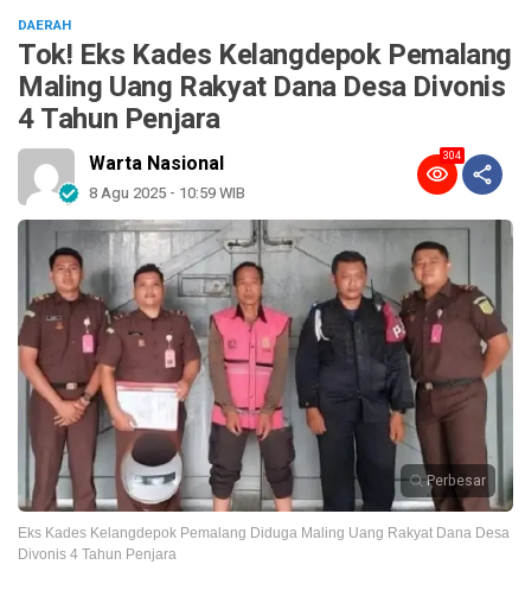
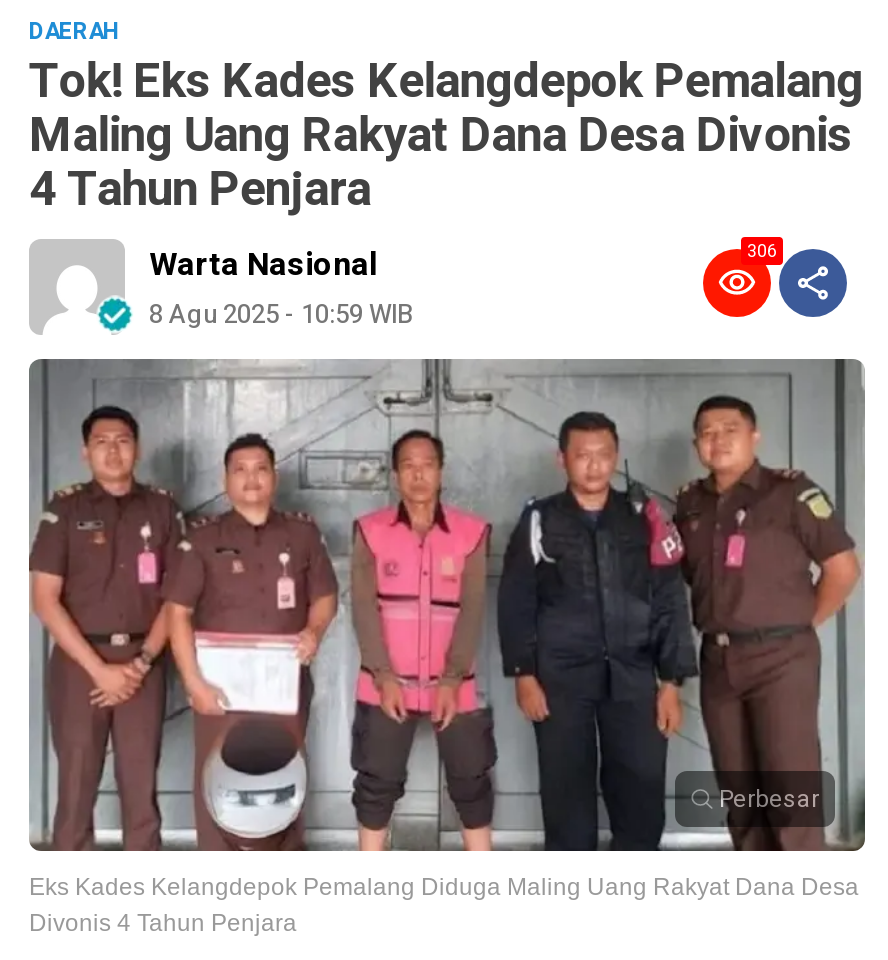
[443,149,461,164] 304 -> [747,240,777,266] 306

